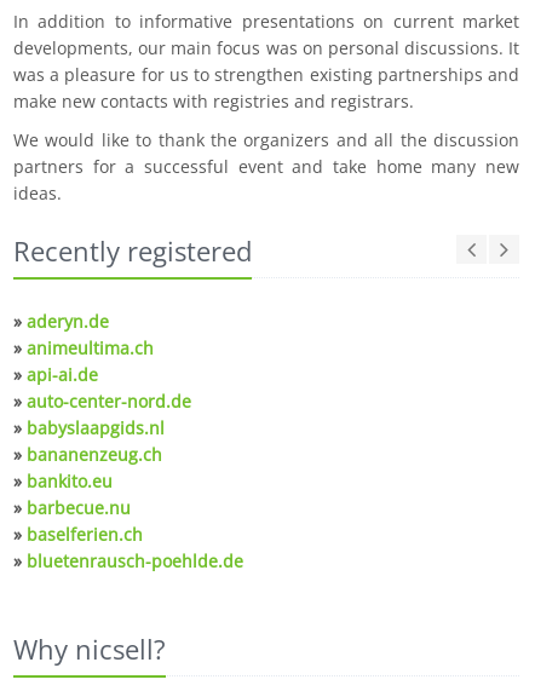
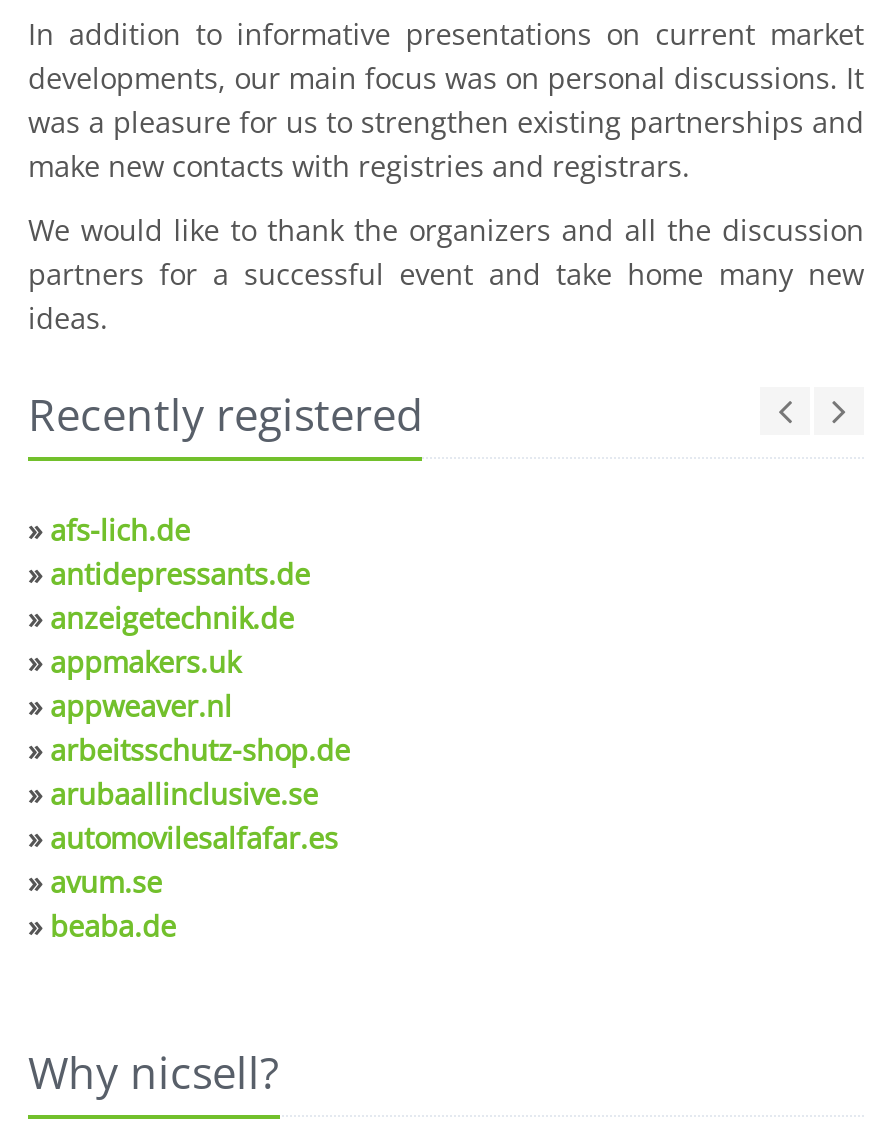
[13,310,243,573] » aderyn.de | » animeultima.ch | » api-ai.de | » auto-center-nord.de | » babyslaapgids.nl | » bananenzeug.ch | » bankito.eu | » barbecue.nu | » baselferien.ch | » bluetenrausch-poehlde.de -> [28,511,350,945] » afs-lich.de | » antidepressants.de | » anzeigetechnik.de | » appmakers.uk | » appweaver.nl | » arbeitsschutz-shop.de | » arubaallinclusive.se | » automovilesalfafar.es | » avum.se | » beaba.de

